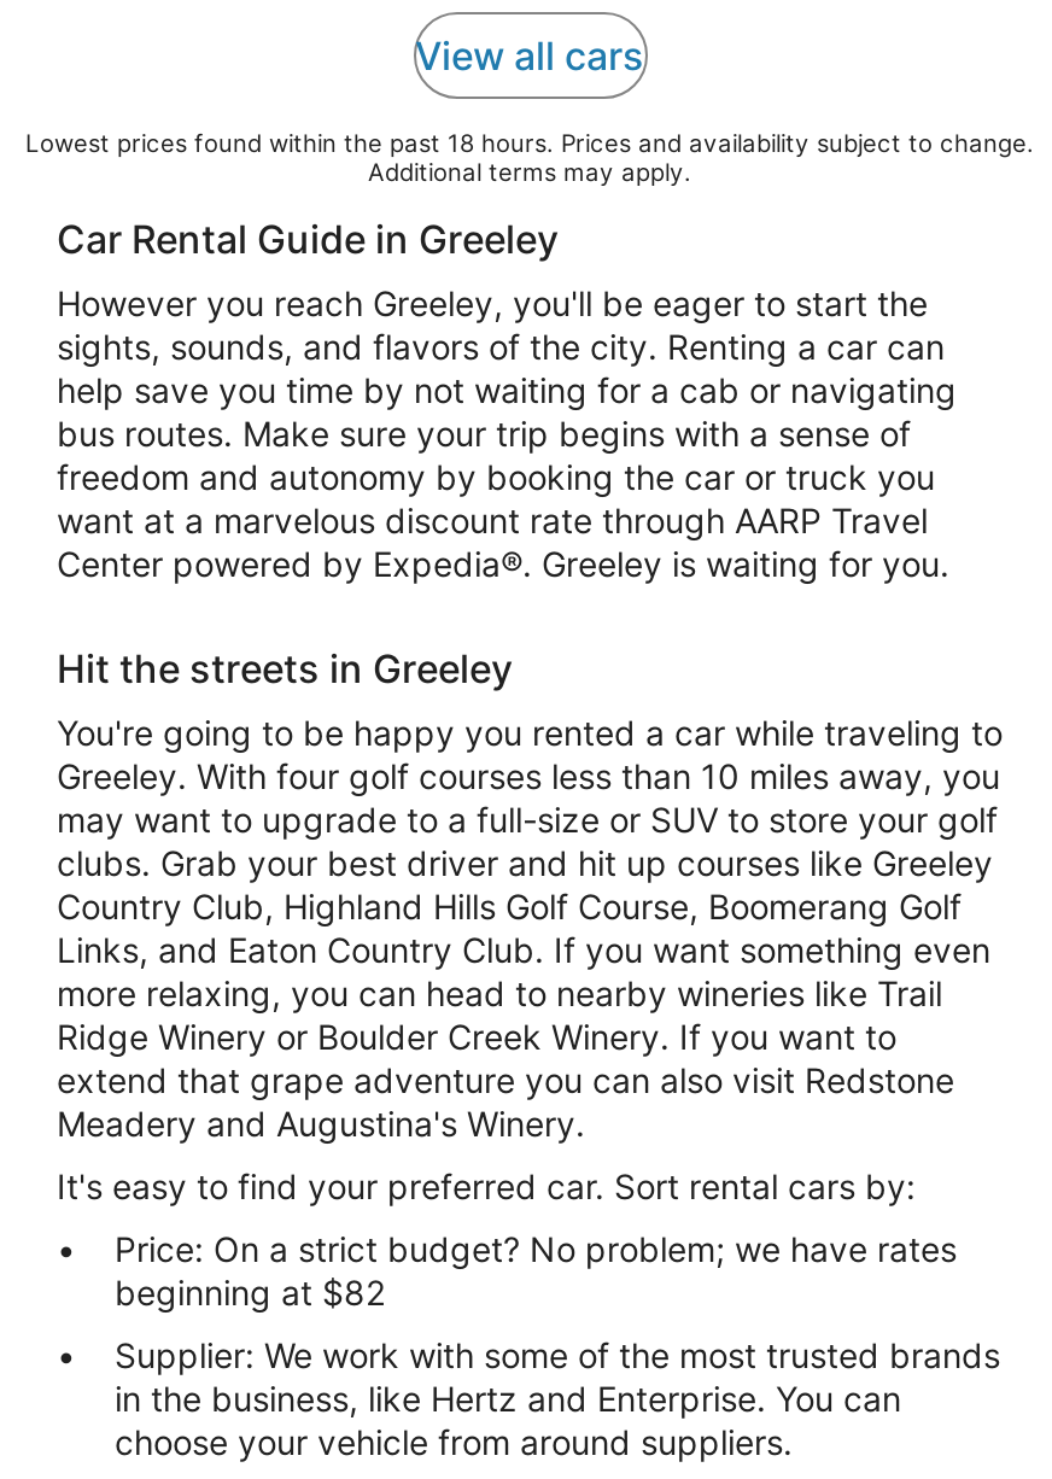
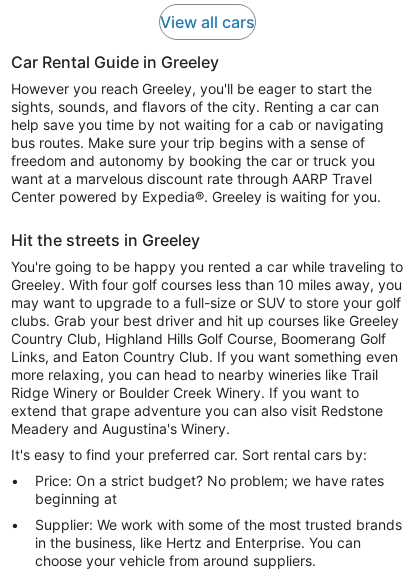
[25,128,1034,186] Lowest prices found within the past 18 hours. Prices and availability subject to change. | Additional terms may apply. -> none
[115,1272,385,1313] beginning at $82 -> [35,490,117,507] beginning at

